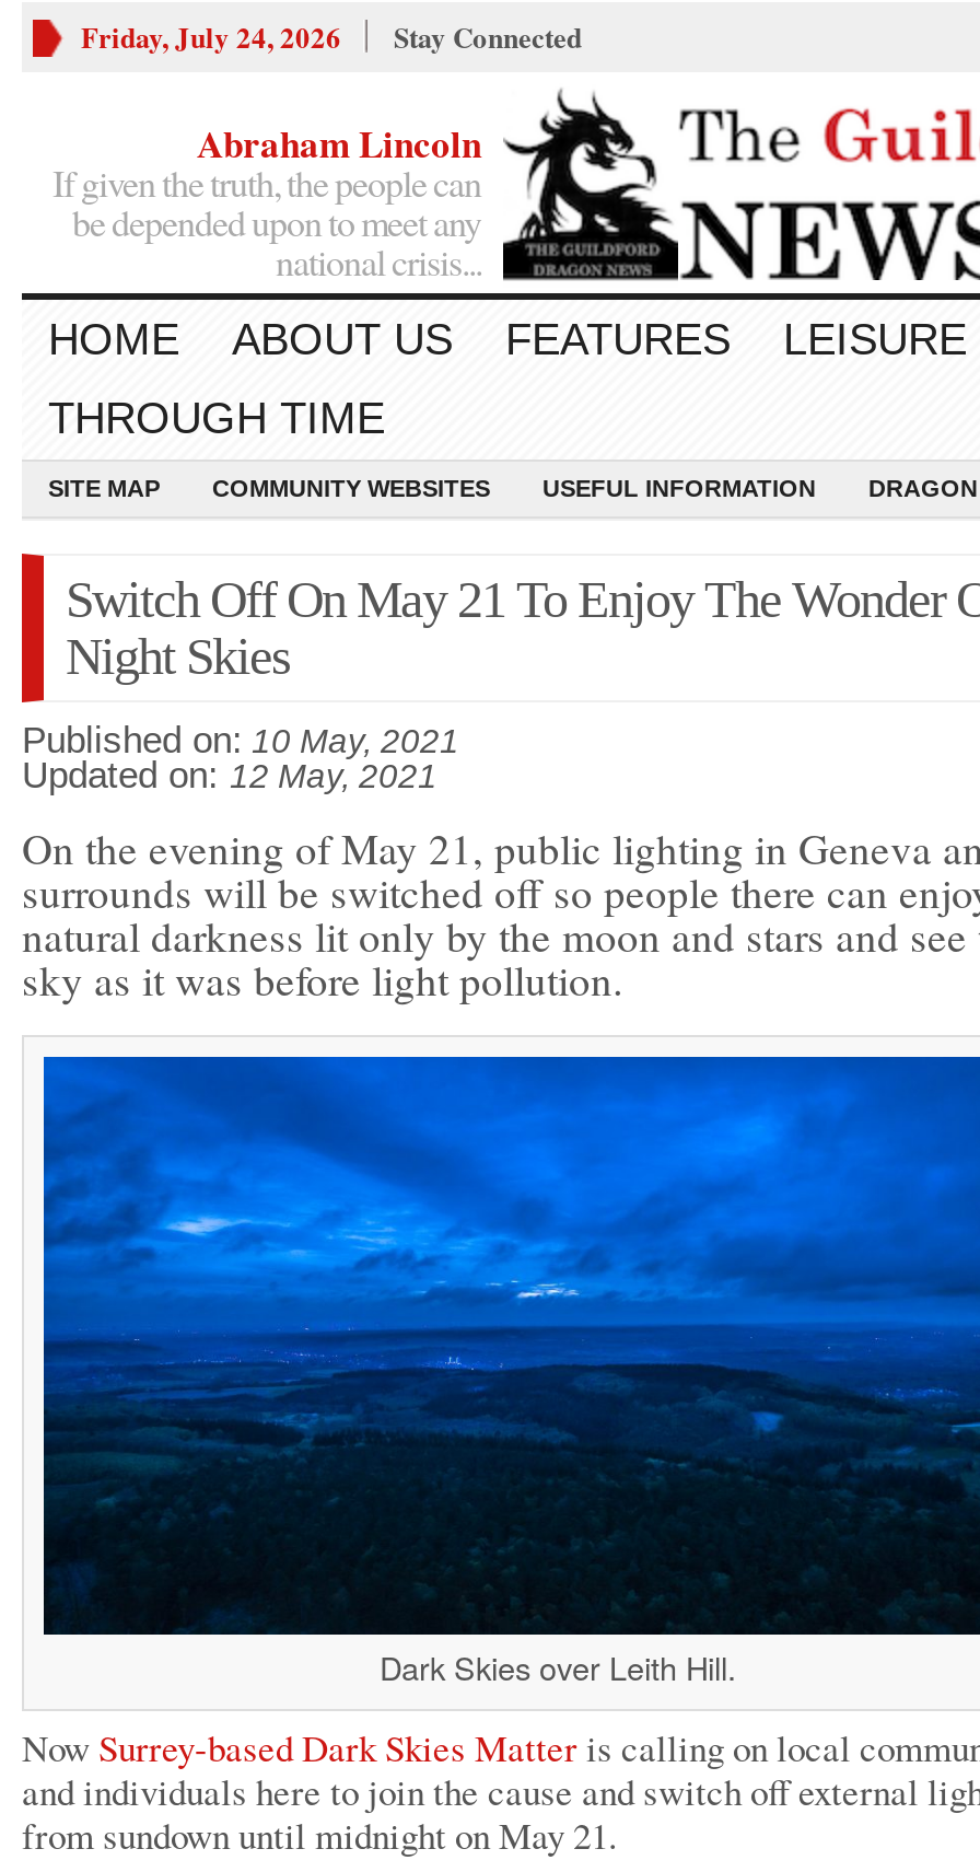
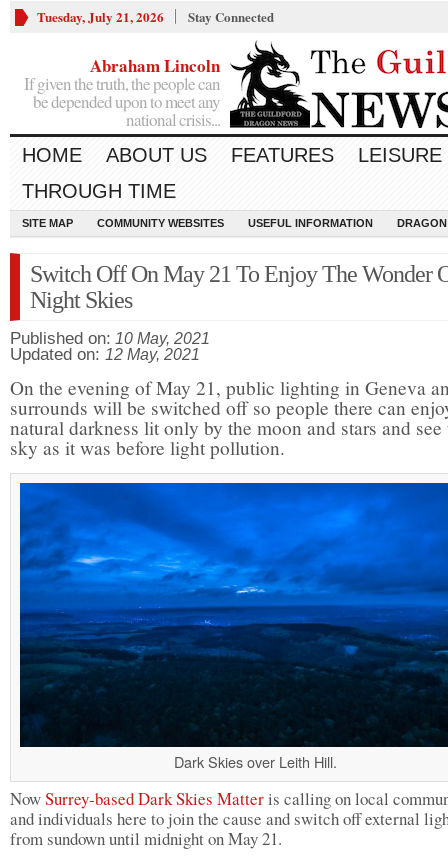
[81,15,582,57] Friday, July 24, 2026 Stay Connected -> [37,7,274,26] Tuesday, July 21, 2026 Stay Connected

